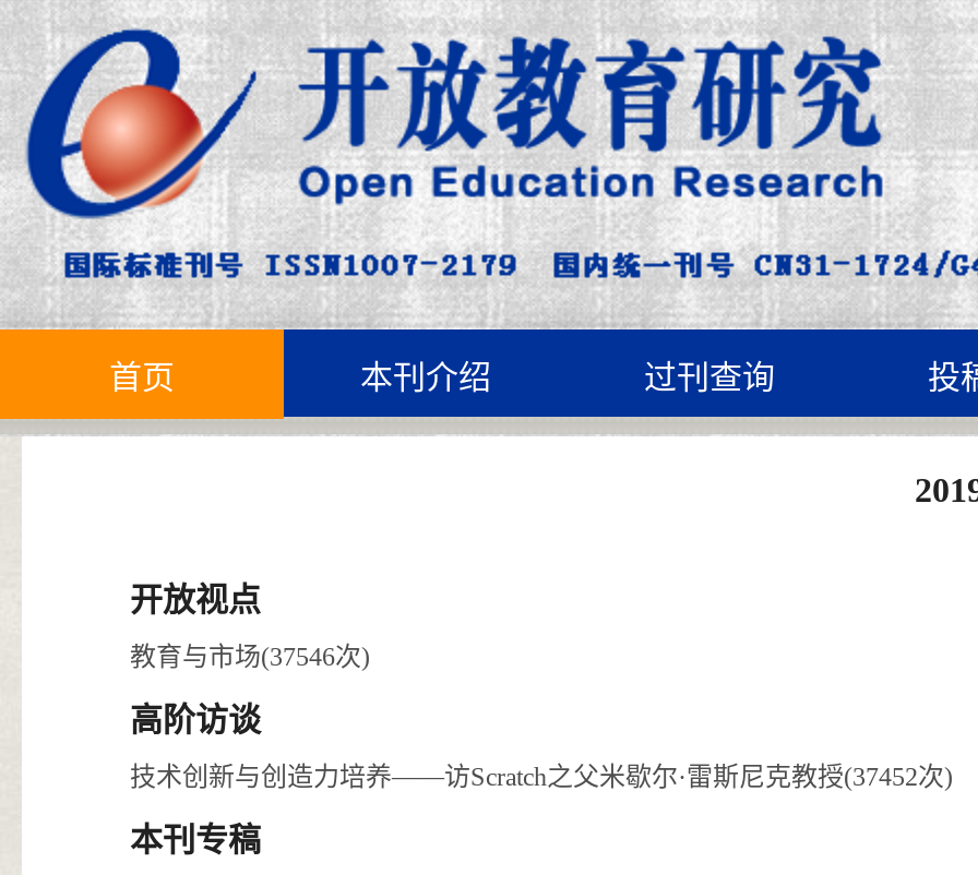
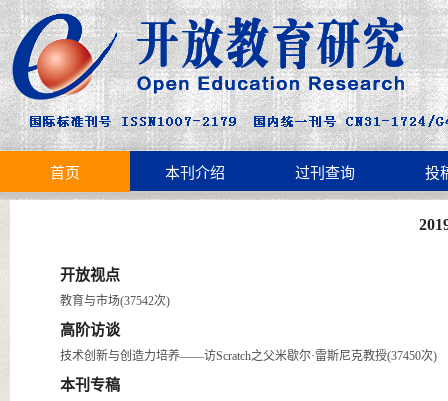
[130,642,370,672] 教育与市场(37546次) -> [59,294,169,308] 教育与市场(37542次)
[130,762,953,792] 技术创新与创造力培养——访Scratch之父米歇尔·雷斯尼克教授(37452次) -> [59,349,436,363] 技术创新与创造力培养——访Scratch之父米歇尔·雷斯尼克教授(37450次)

